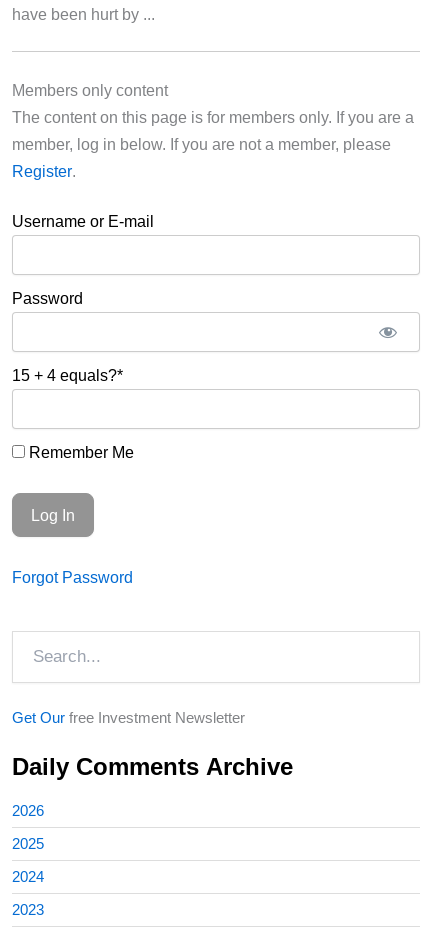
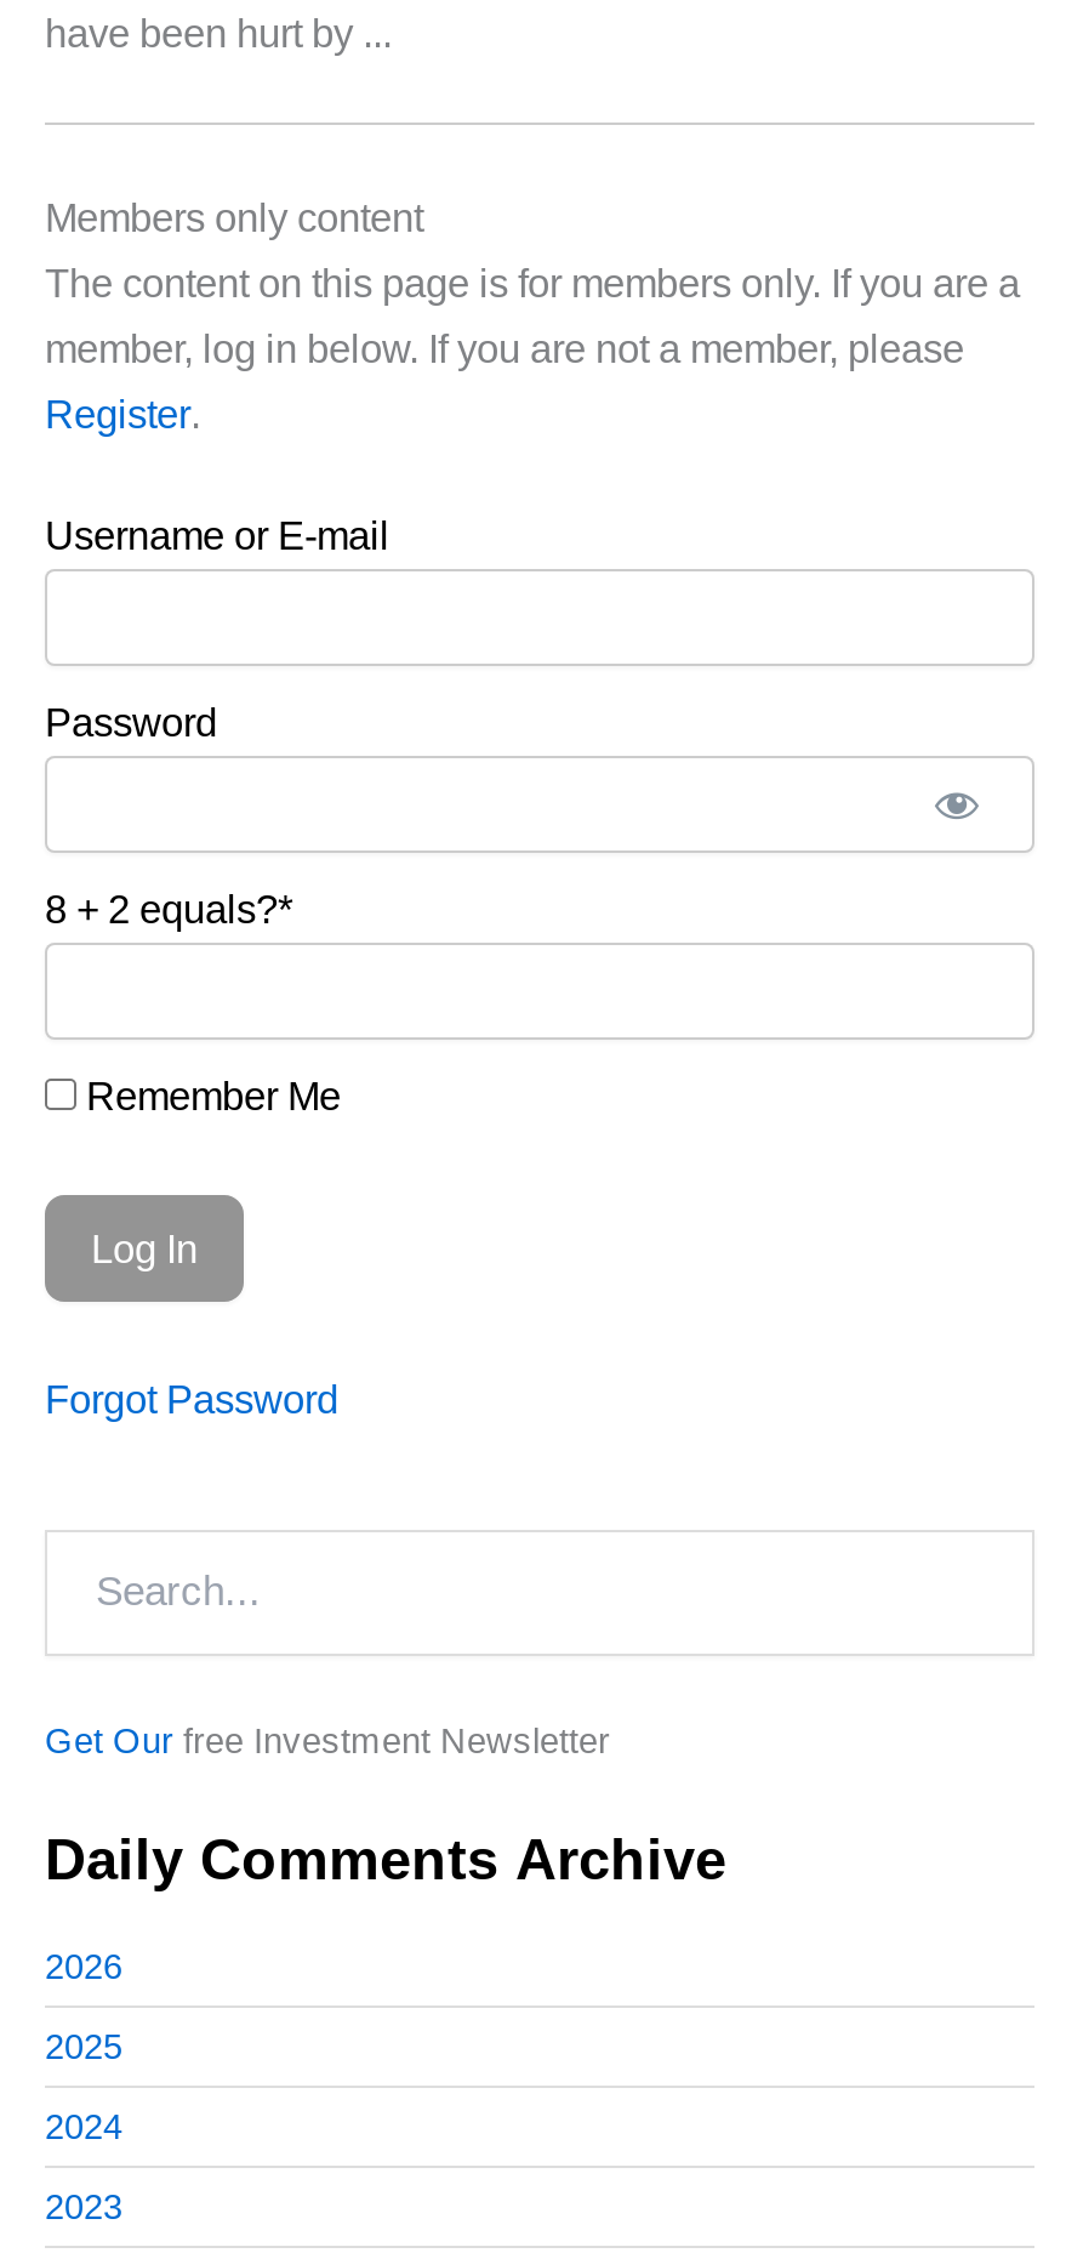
[12,366,123,384] 15 + 4 equals?* -> [45,886,292,930] 8 + 2 equals?*

